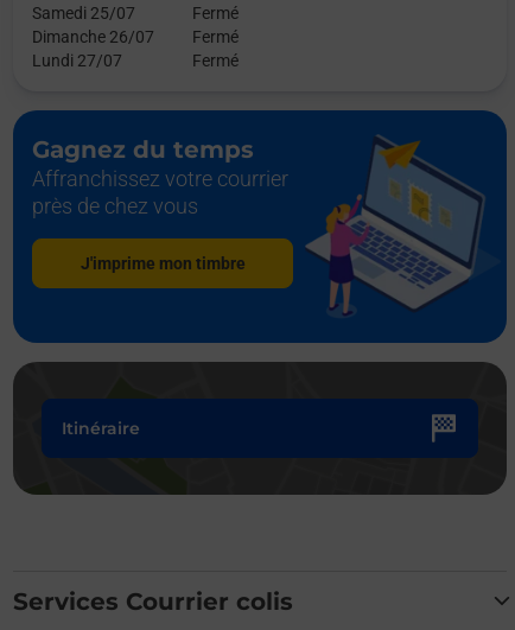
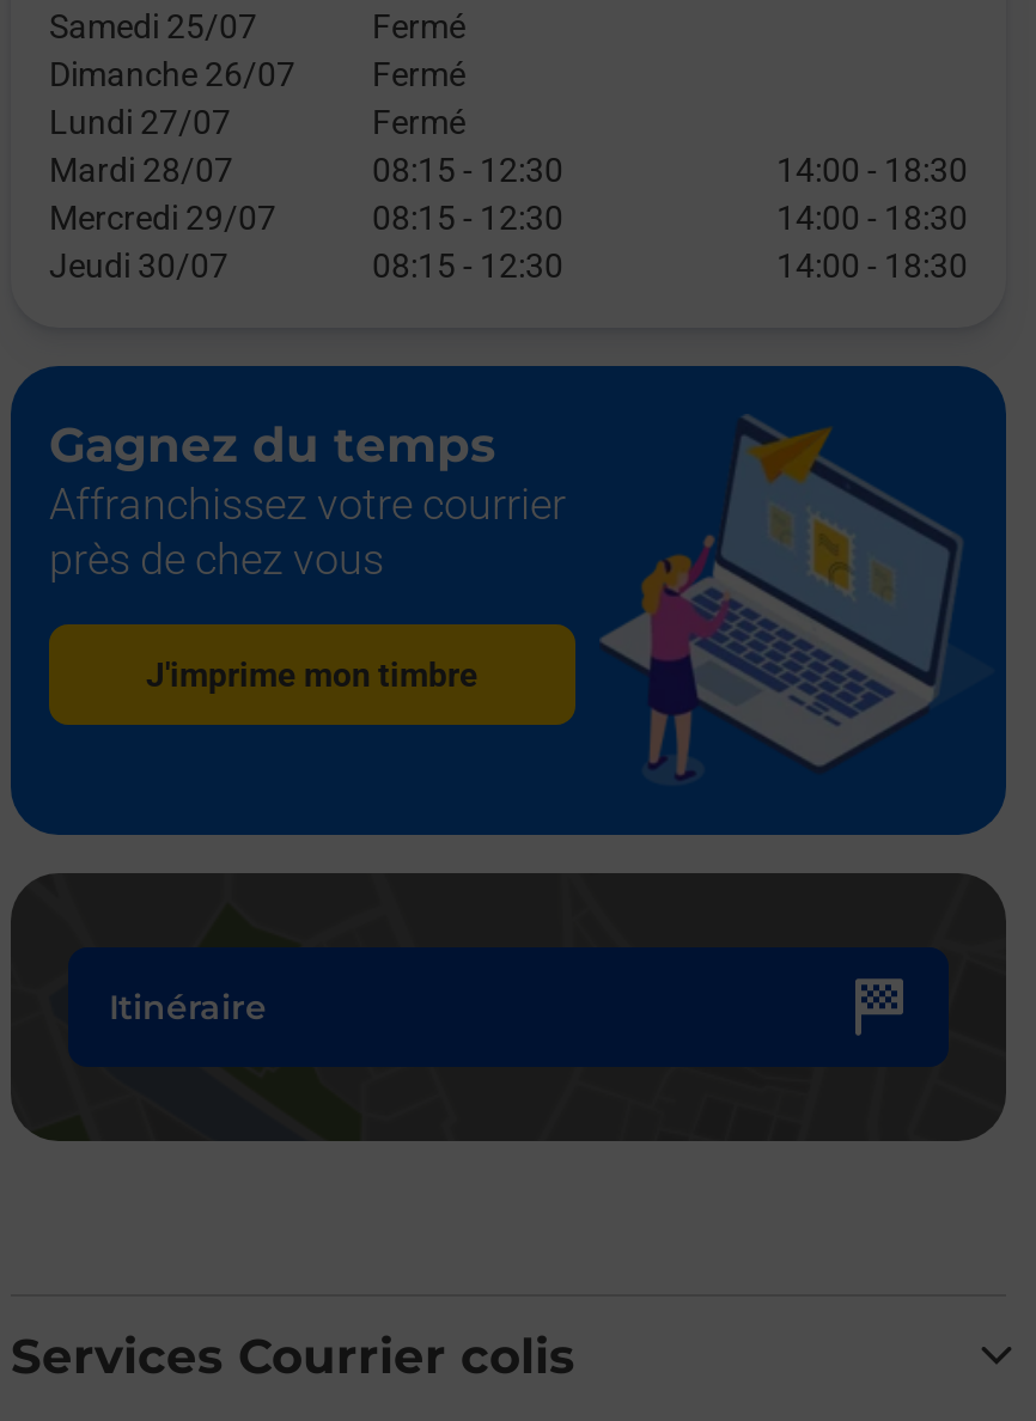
none -> [49,151,968,285] Mardi 28/07 | 08:15 - 12:30 | 14:00 - 18:30 | Mercredi 29/07 | 08:15 - 12:30 | 14:00 - 18:30 | Jeudi 30/07 | 08:15 - 12:30 | 14:00 - 18:30

